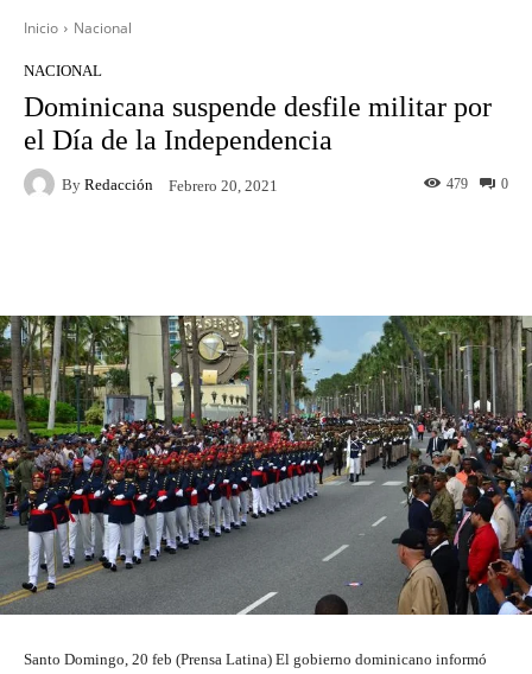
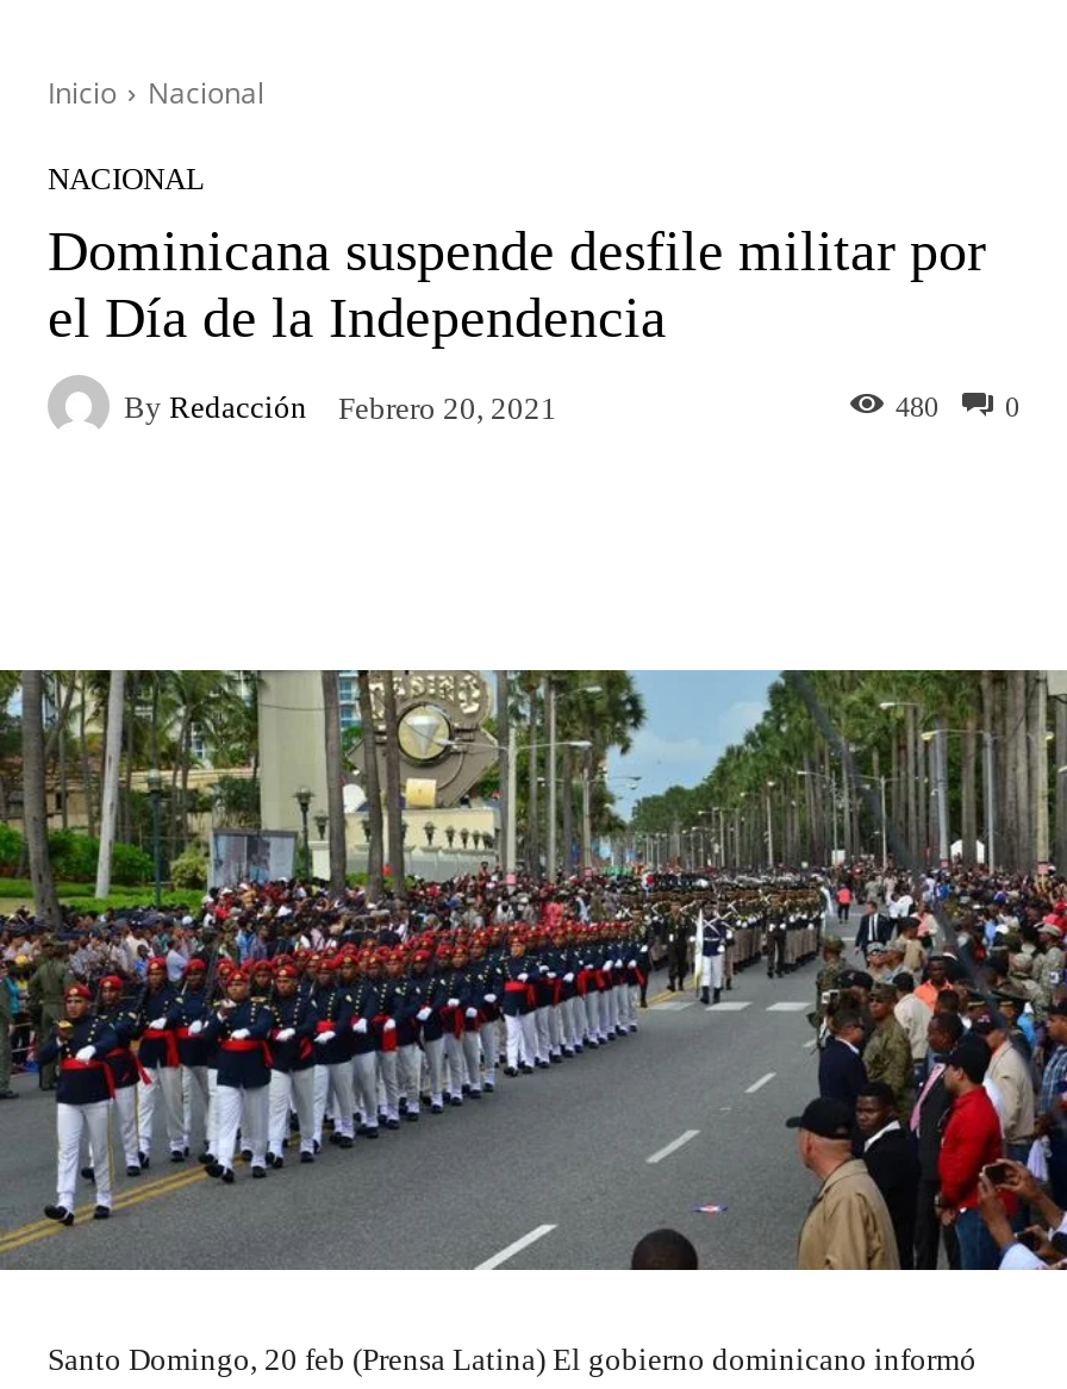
[446,176,508,192] 479 0 -> [896,390,1019,423] 480 0

